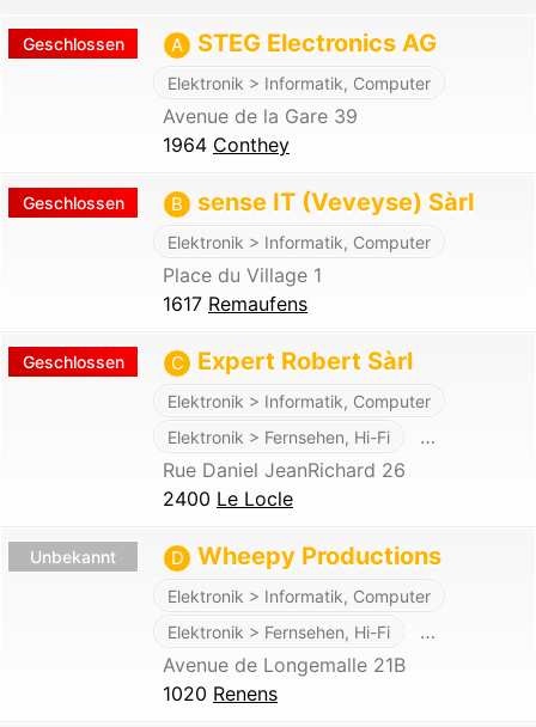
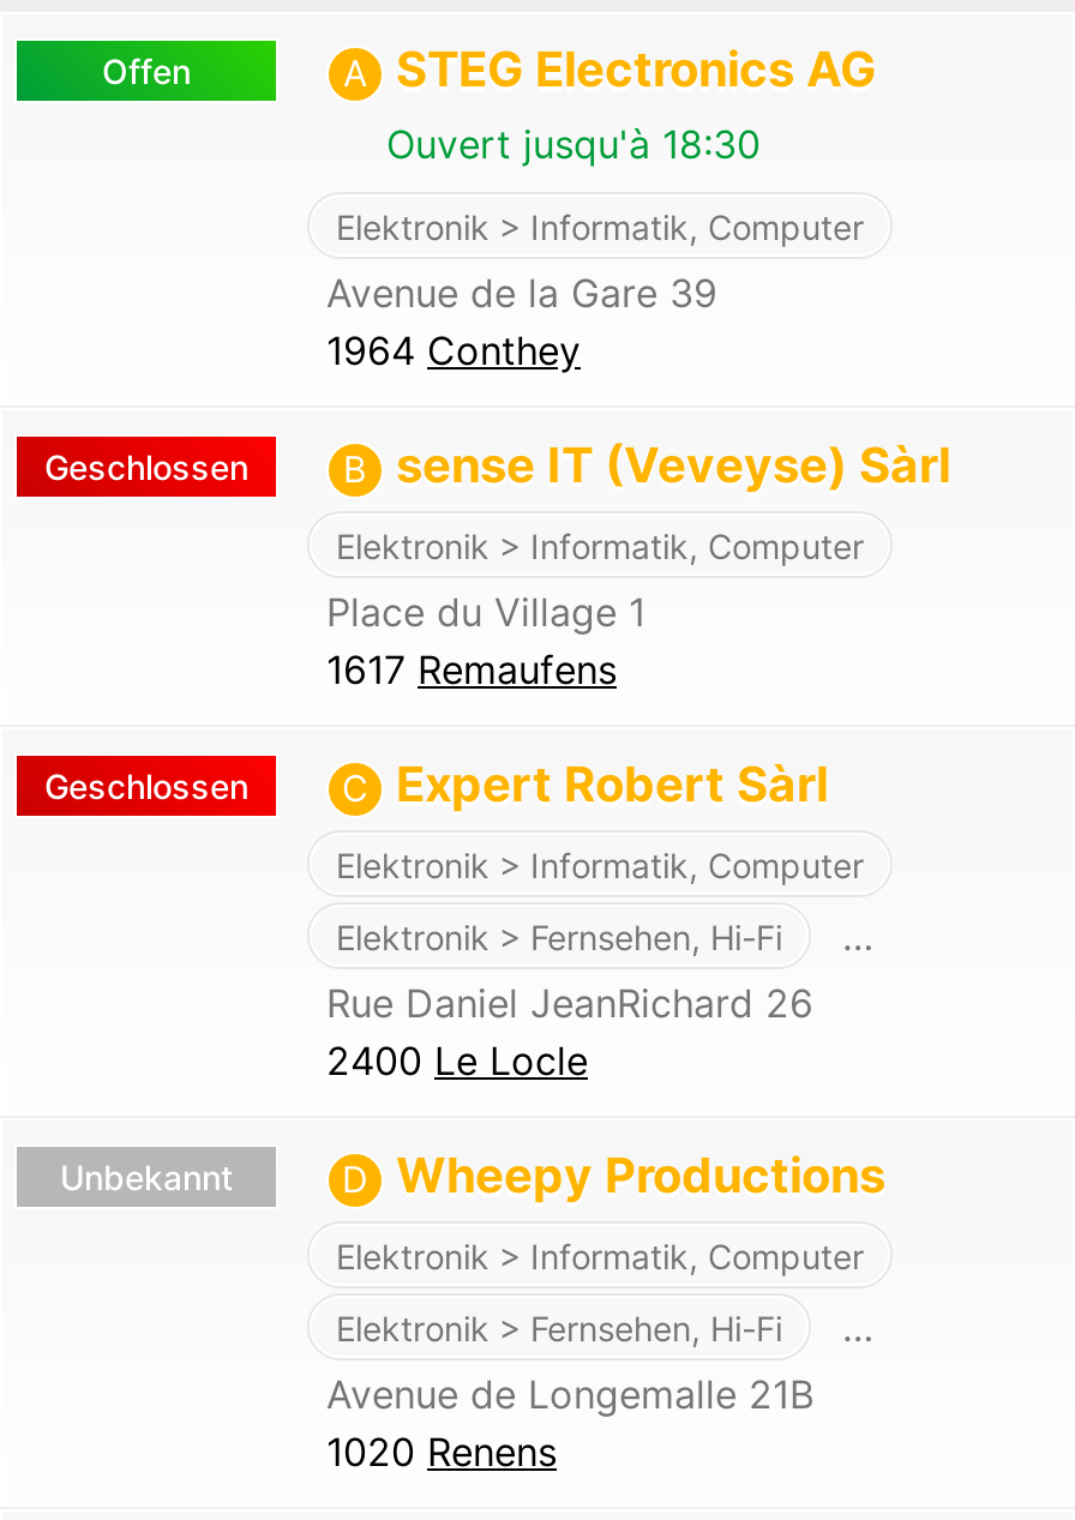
[22,33,124,54] Geschlossen -> [102,50,191,91] Offen
none -> [374,120,761,168] Ouvert jusqu'à 18:30

